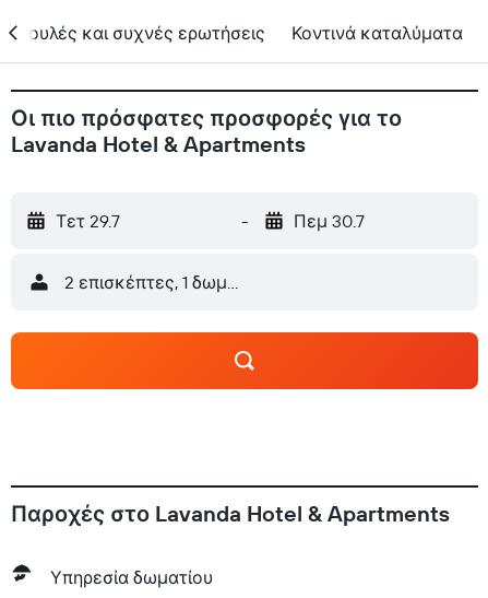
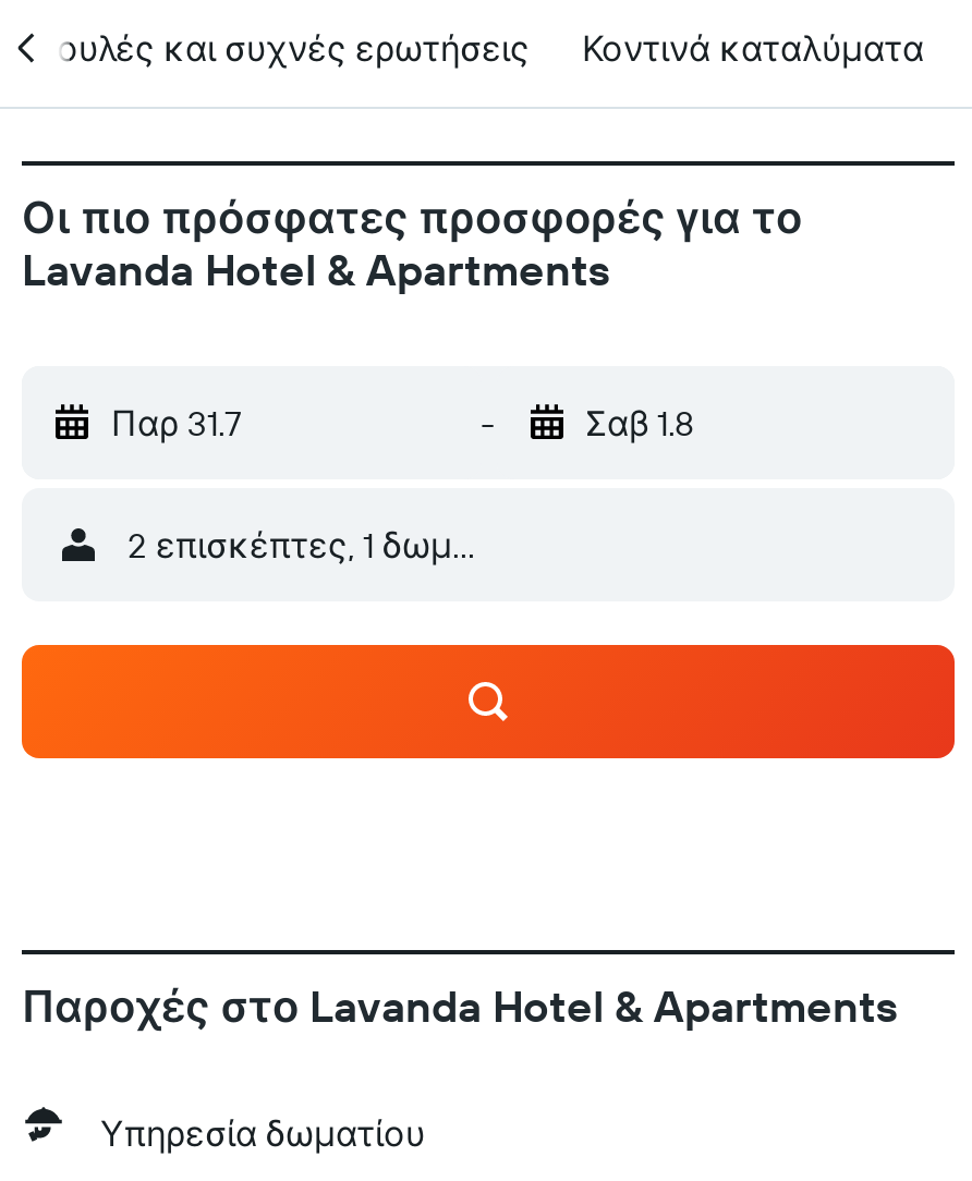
[56,210,120,232] Τετ 29.7 -> [111,401,242,445] Παρ 31.7
[293,210,364,232] Πεμ 30.7 -> [585,401,694,445] Σαβ 1.8

